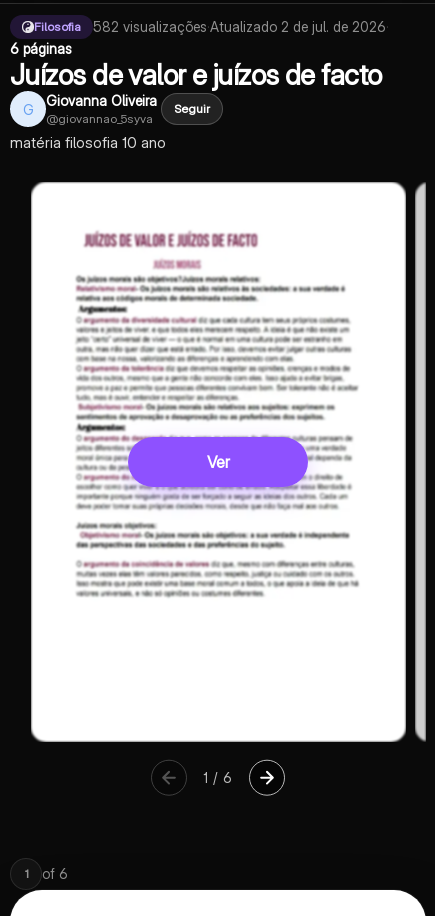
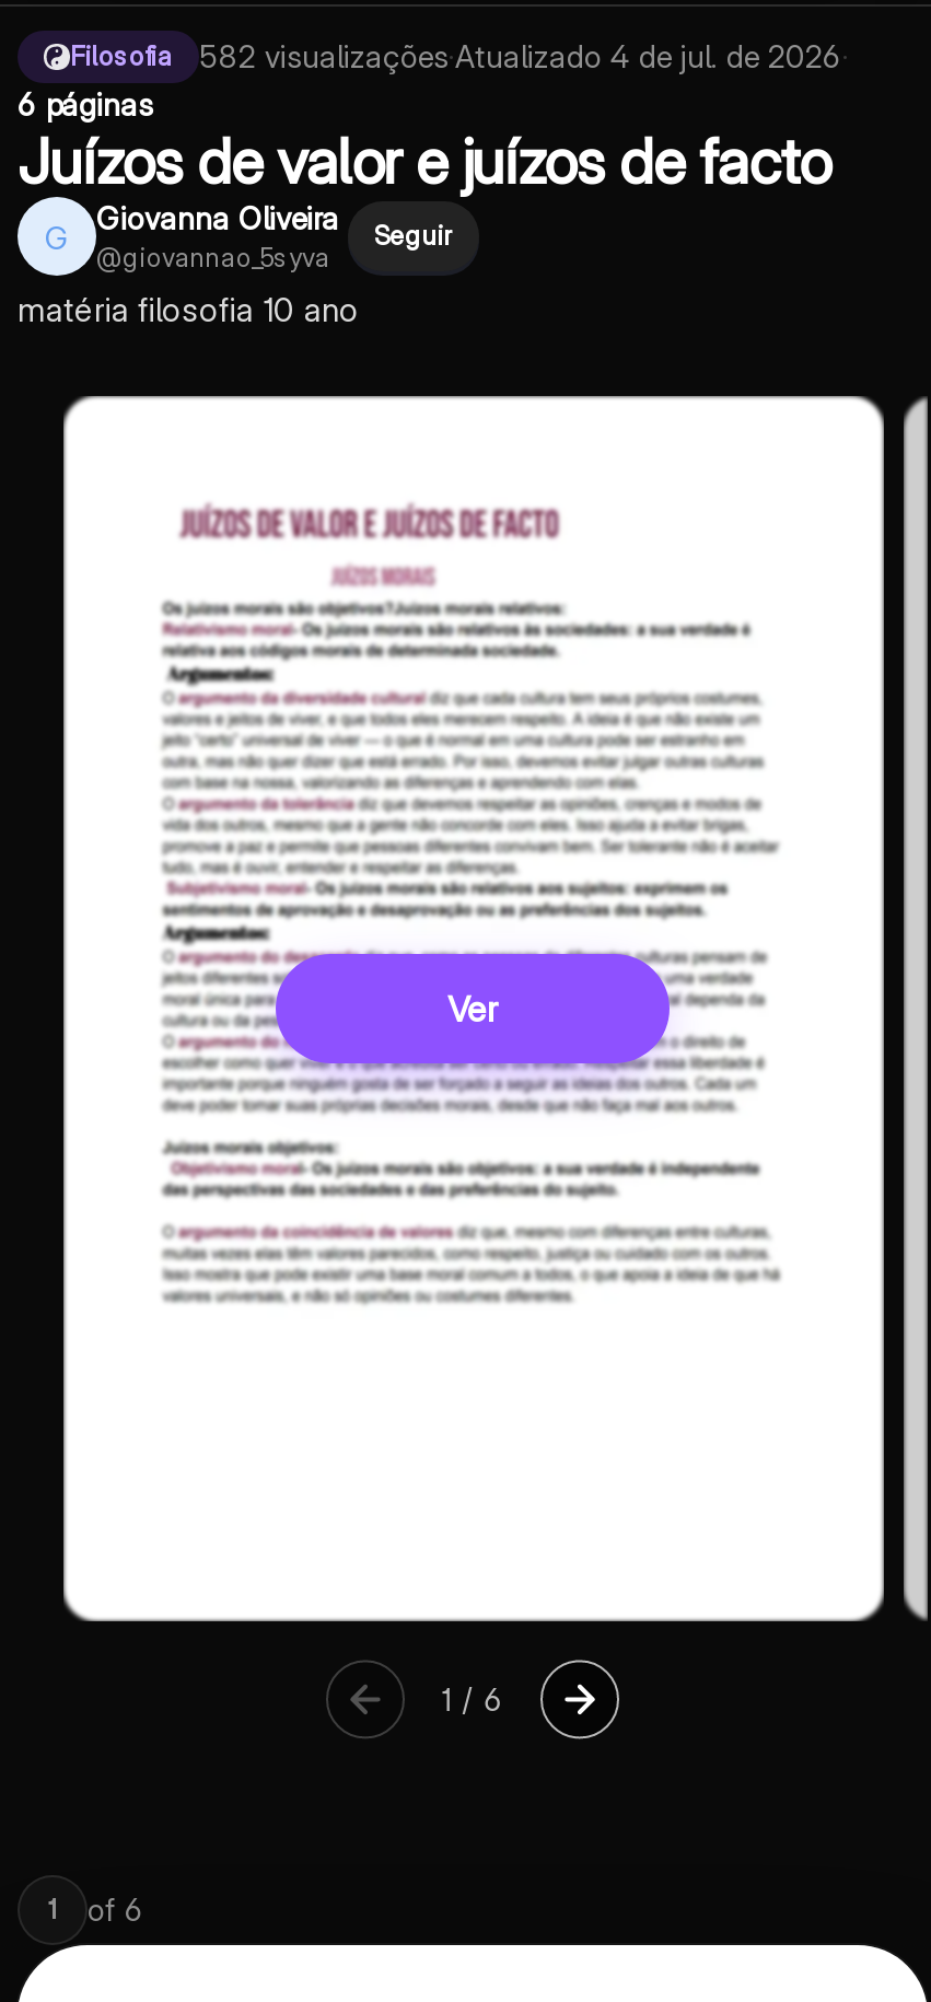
[93,18,389,35] 582 visualizações·Atualizado 2 de jul. de 2026 · -> [199,37,849,74] 582 visualizações·Atualizado 4 de jul. de 2026 ·

